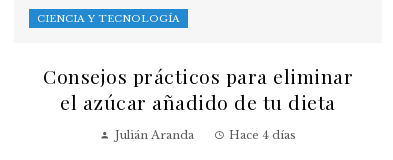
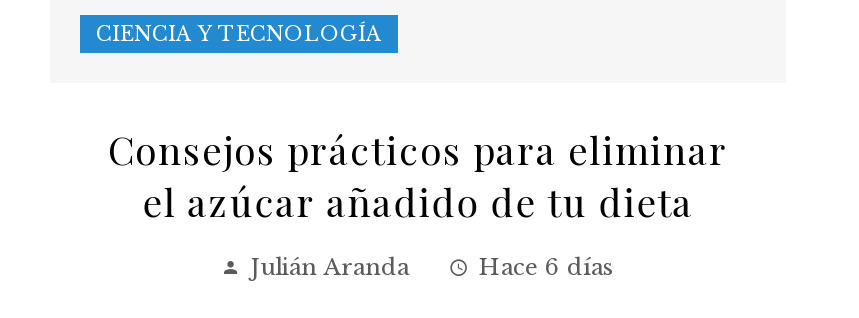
[229,128,296,142] Hace 4 días -> [479,253,615,281] Hace 6 días

